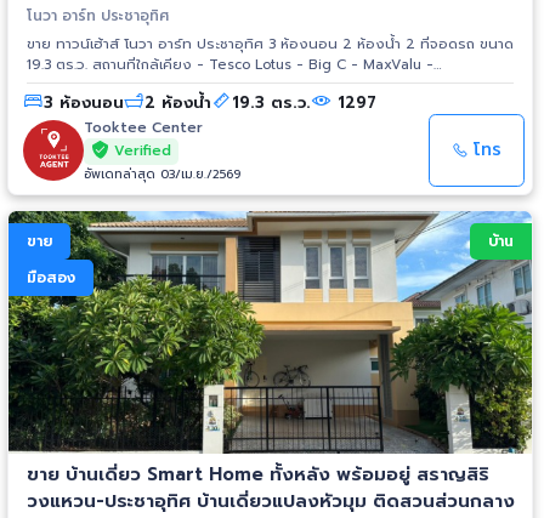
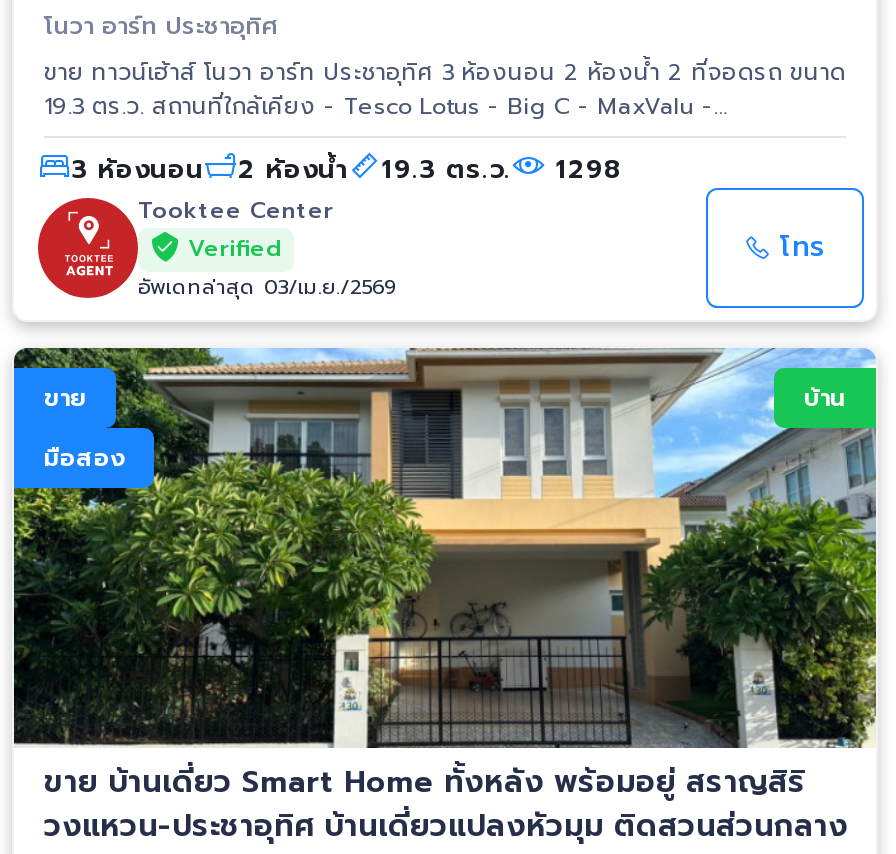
[331,91,376,114] 1297 -> [546,150,622,188] 1298

